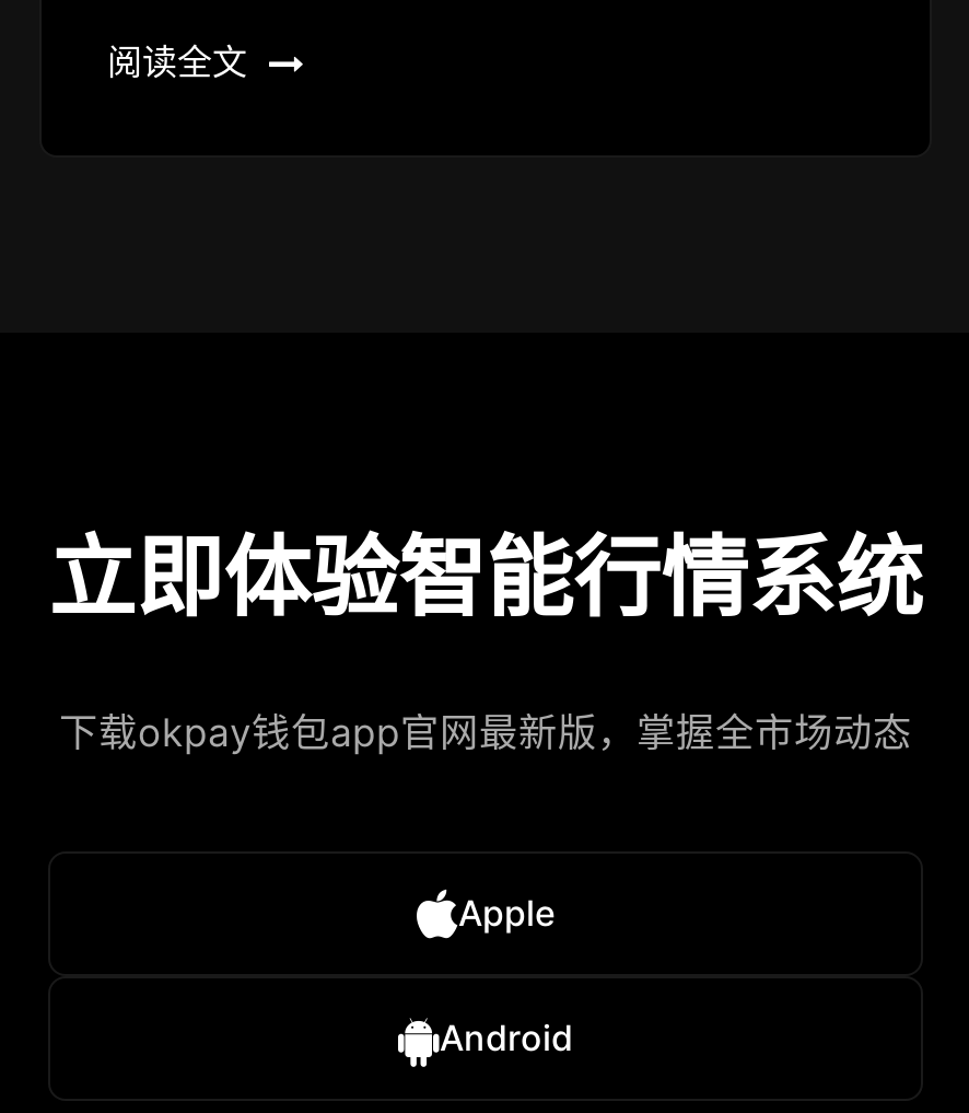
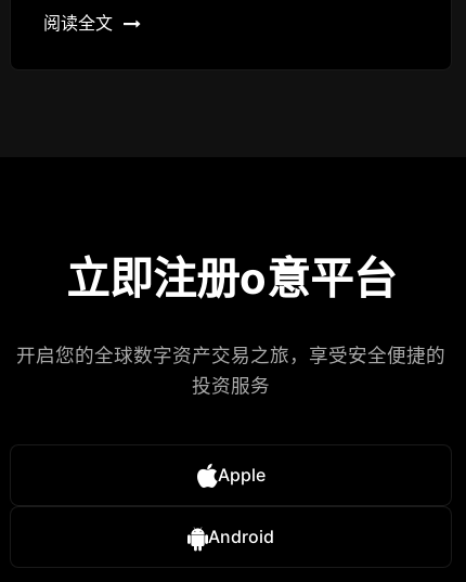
[48,524,923,631] 立即体验智能行情系统 -> [66,252,396,305] 立即注册o意平台
[59,710,912,756] 下载okpay钱包app官网最新版，掌握全市场动态 -> [16,344,445,397] 开启您的全球数字资产交易之旅，享受安全便捷的 | 投资服务

